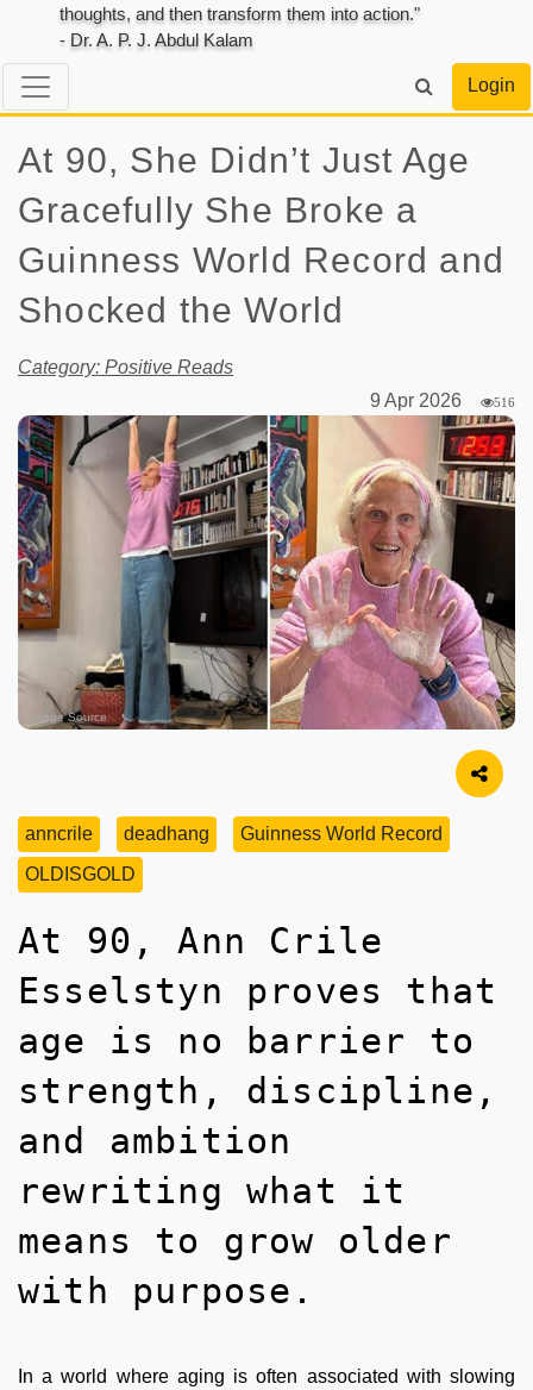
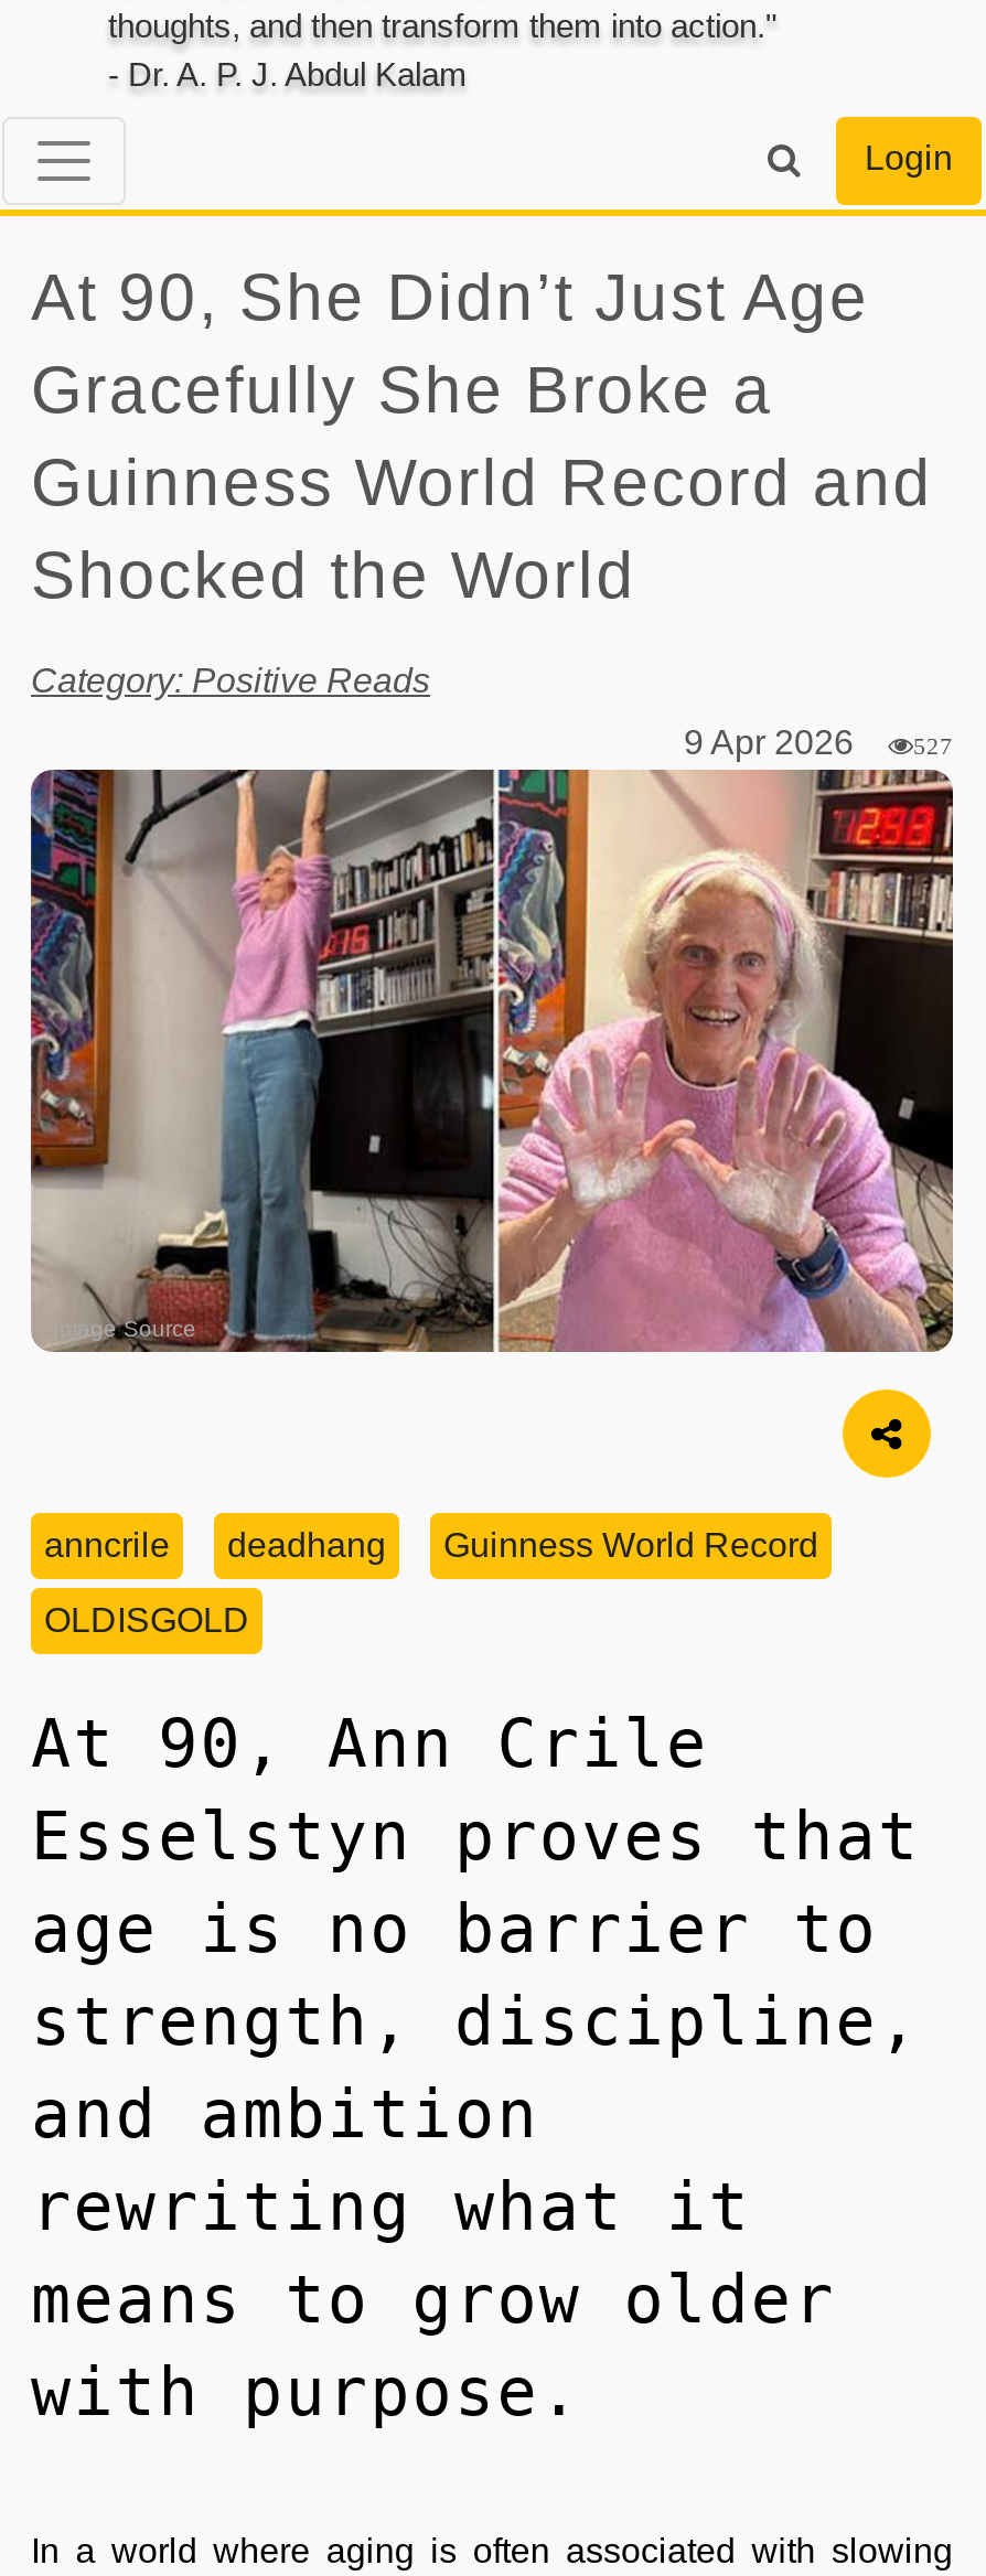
[370,390,515,410] 9 Apr 2026 516 -> [684,723,953,760] 9 Apr 2026 527

